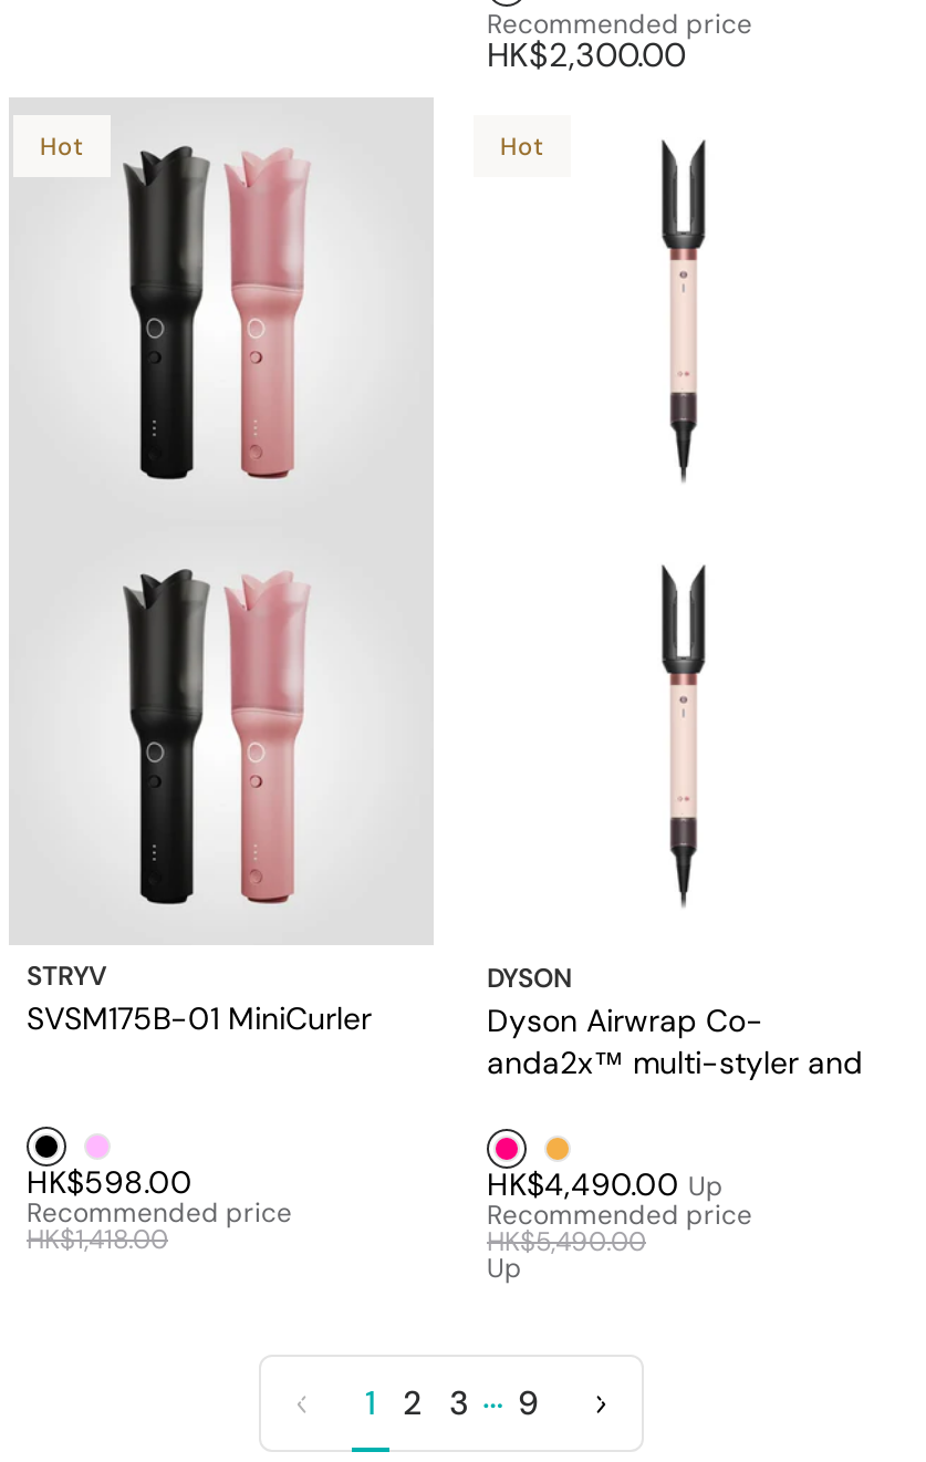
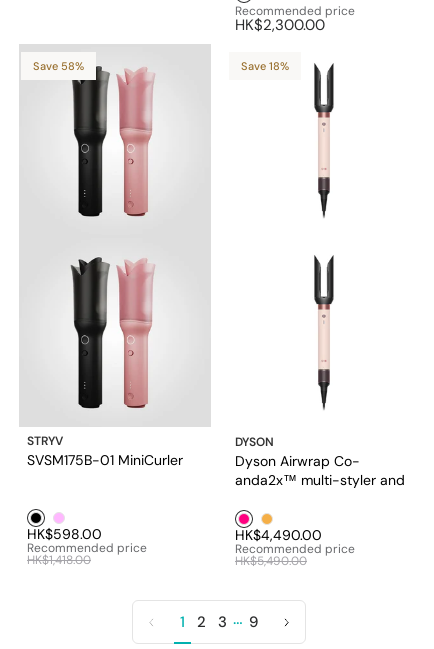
[40,131,84,162] Hot -> [33,59,84,73] Save 58%
[500,131,544,162] Hot -> [241,59,289,73] Save 18%
[487,1164,724,1204] HK$4,490.00 Up -> [235,526,322,544] HK$4,490.00
[487,1251,522,1286] Up -> none

